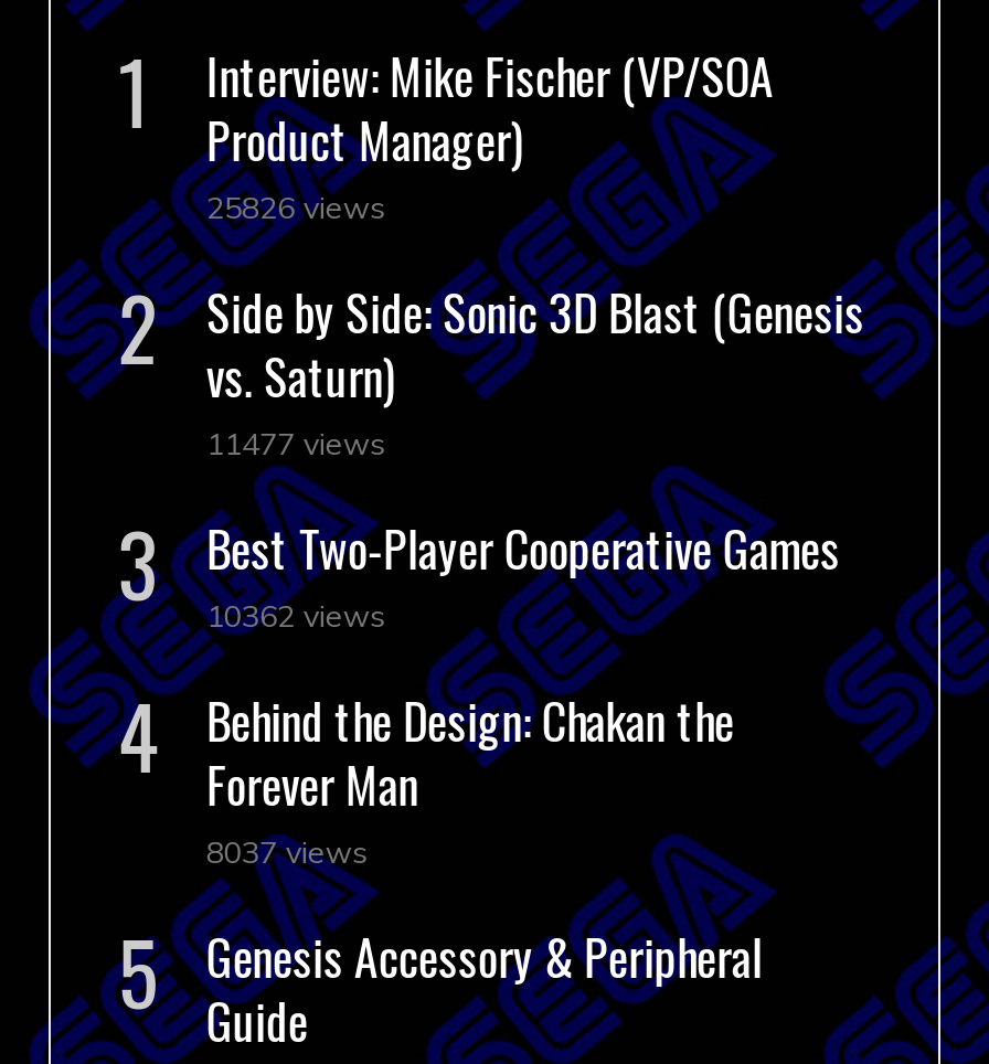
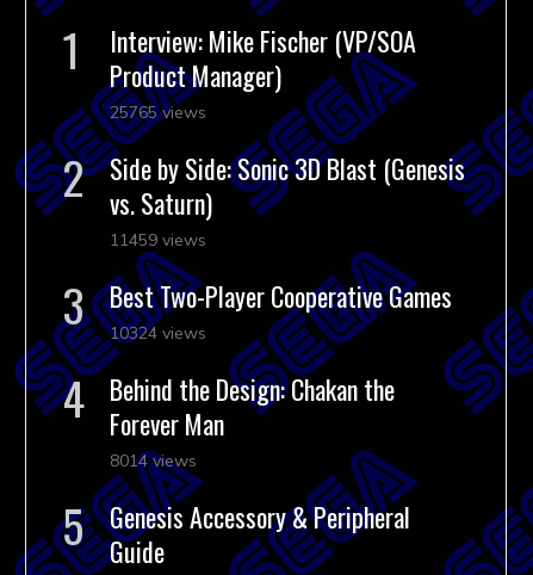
[206,187,385,227] 25826 views -> [110,101,207,123] 25765 views
[206,424,385,463] 11477 views -> [110,229,207,250] 11459 views
[206,596,385,636] 10362 views -> [110,322,207,343] 10324 views
[206,832,367,872] 8037 views -> [110,450,197,471] 8014 views

